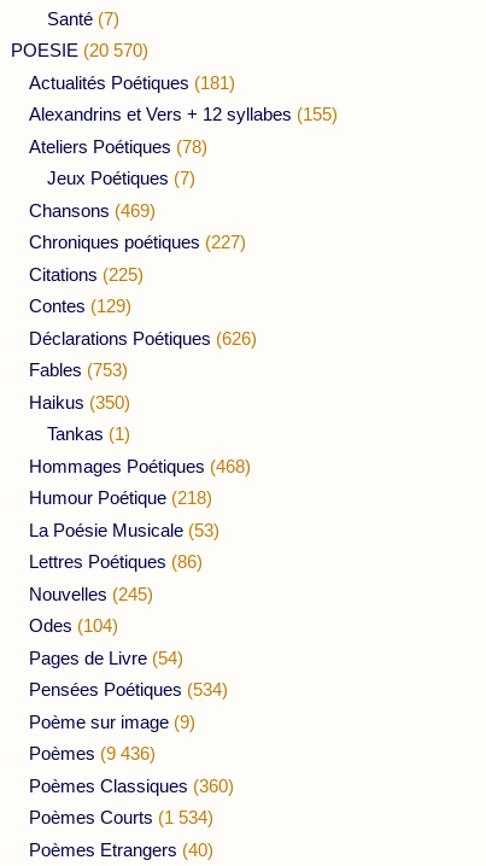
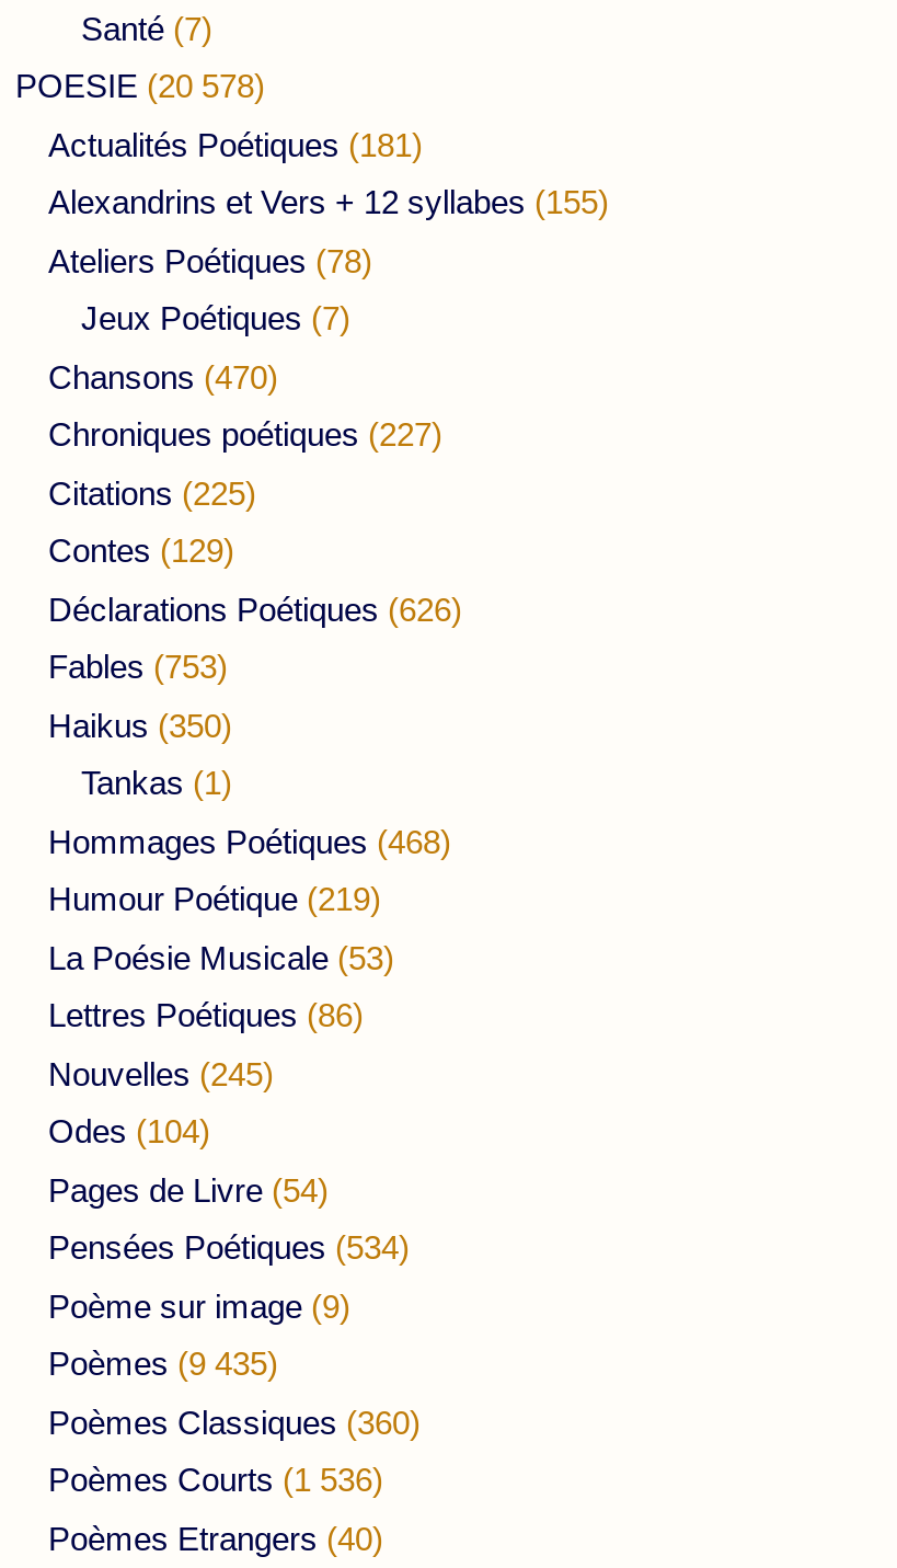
[11,40,148,61] POESIE (20 570) -> [15,68,265,105] POESIE (20 578)
[29,200,156,221] Chansons (469) -> [48,358,278,395] Chansons (470)
[29,488,212,508] Humour Poétique (218) -> [48,881,381,918] Humour Poétique (219)
[29,743,156,764] Poèmes (9 436) -> [48,1345,278,1383] Poèmes (9 435)
[29,807,213,828] Poèmes Courts (1 534) -> [48,1461,383,1499] Poèmes Courts (1 536)

